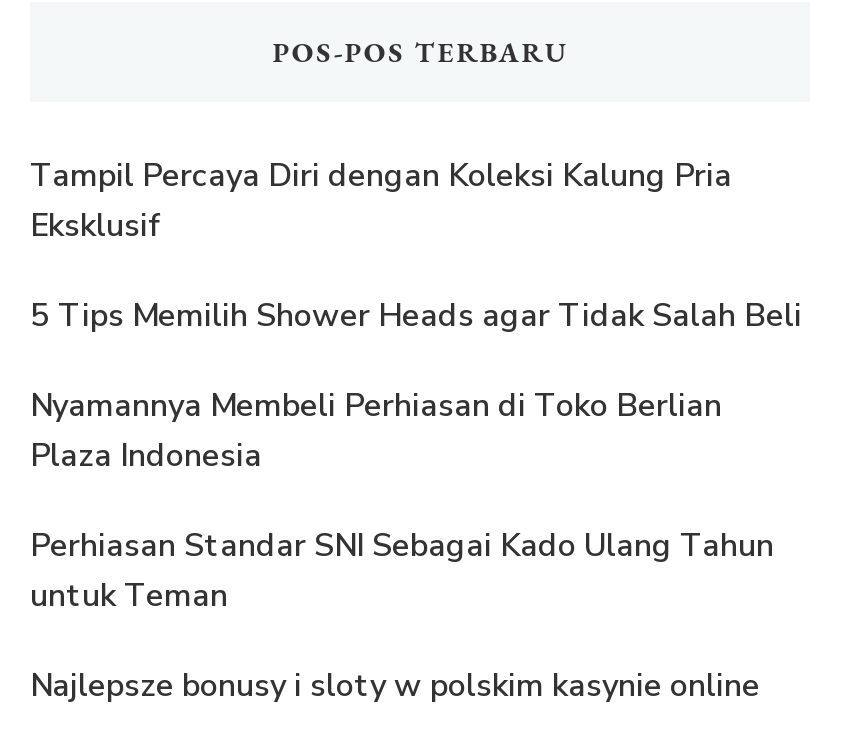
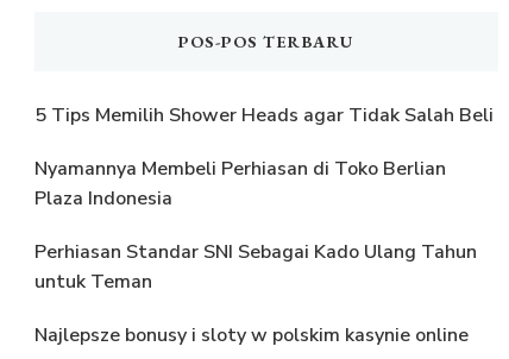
[30,154,732,248] Tampil Percaya Diri dengan Koleksi Kalung Pria | Eksklusif -> none

